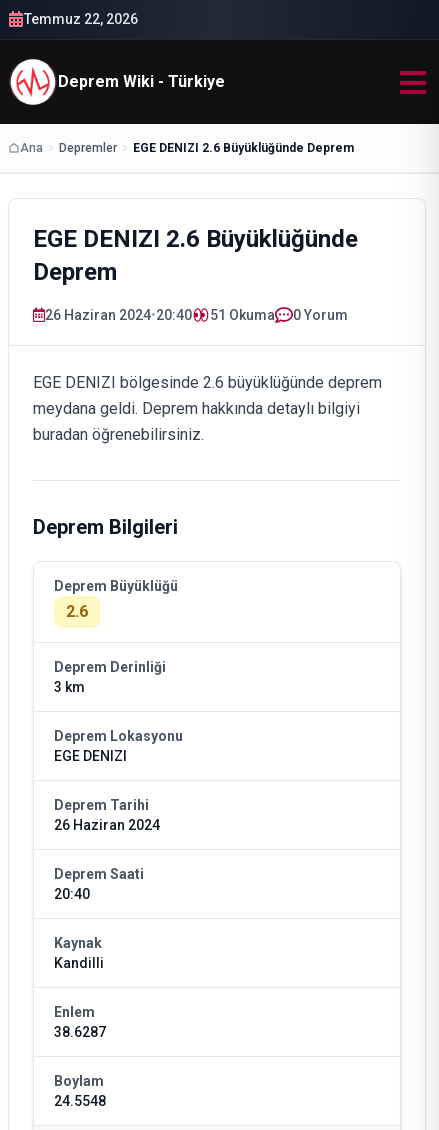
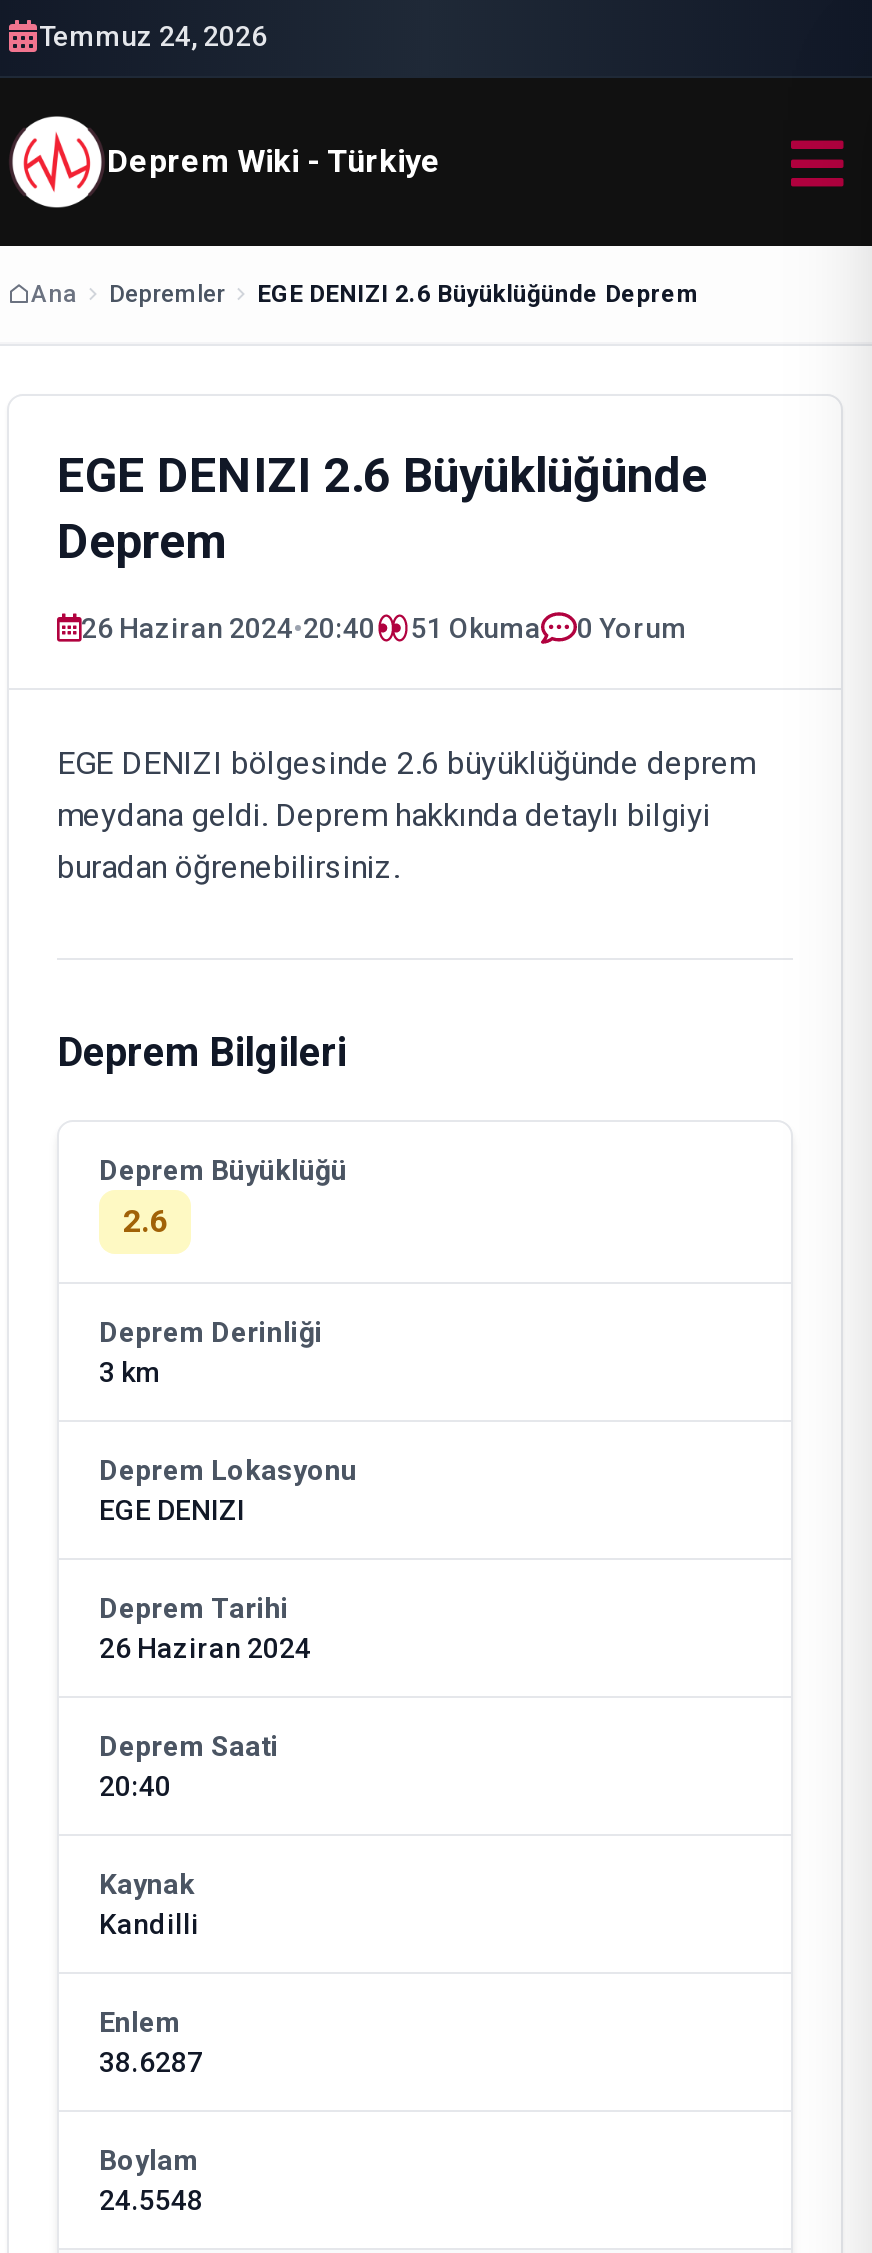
[24,11,138,27] Temmuz 22, 2026 -> [39,20,267,52] Temmuz 24, 2026

